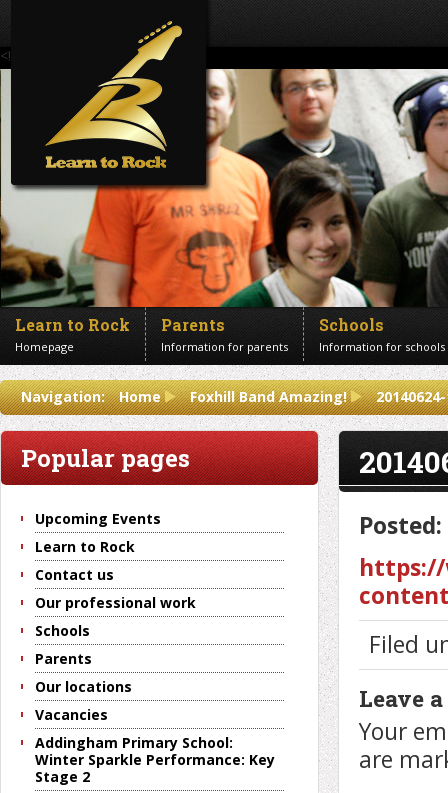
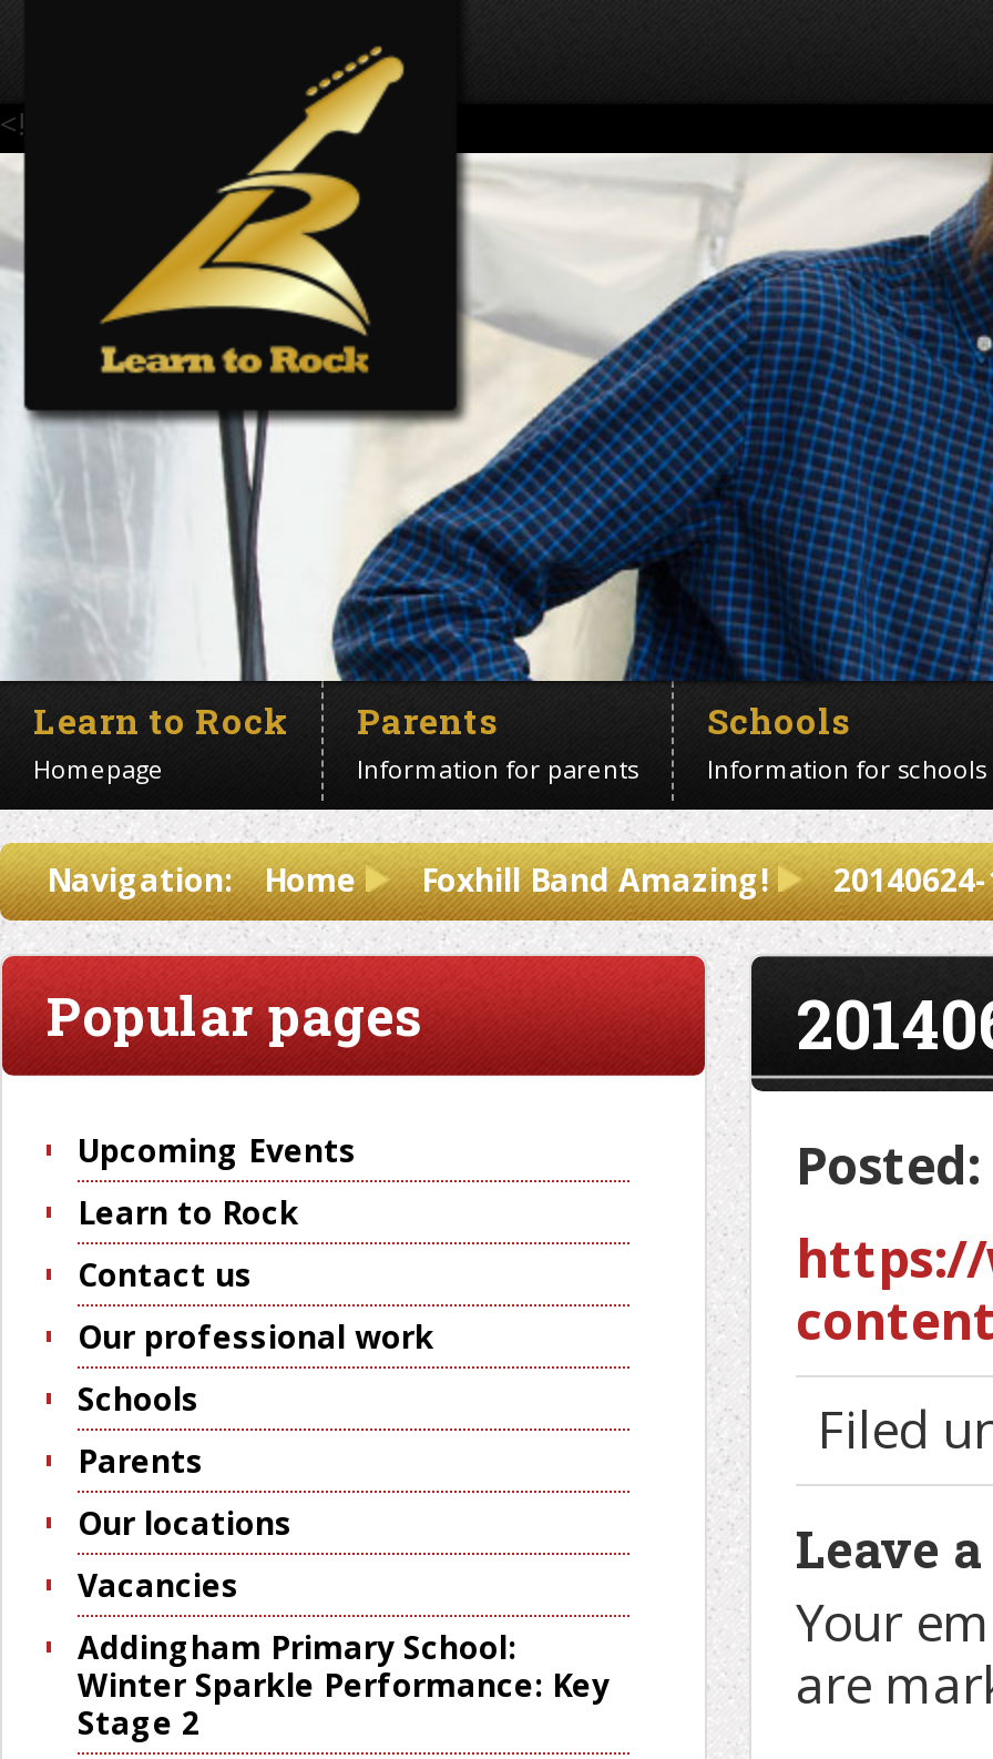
[3,68,445,308] [image] -> [7,151,986,683] [image]

